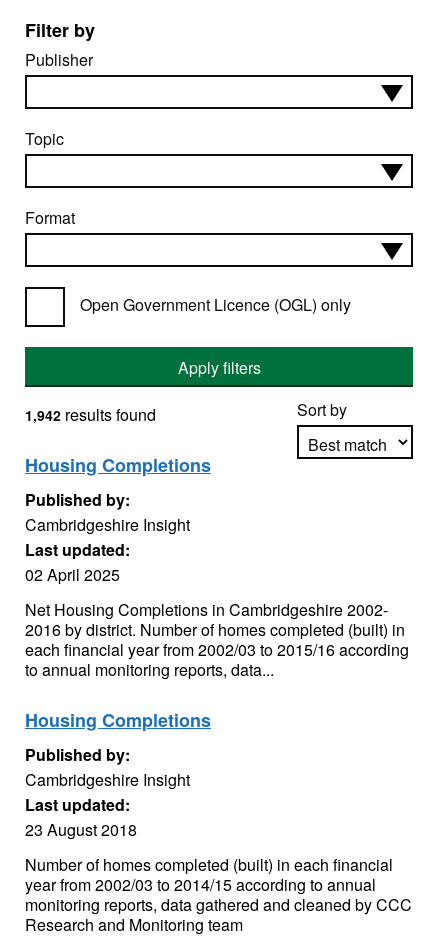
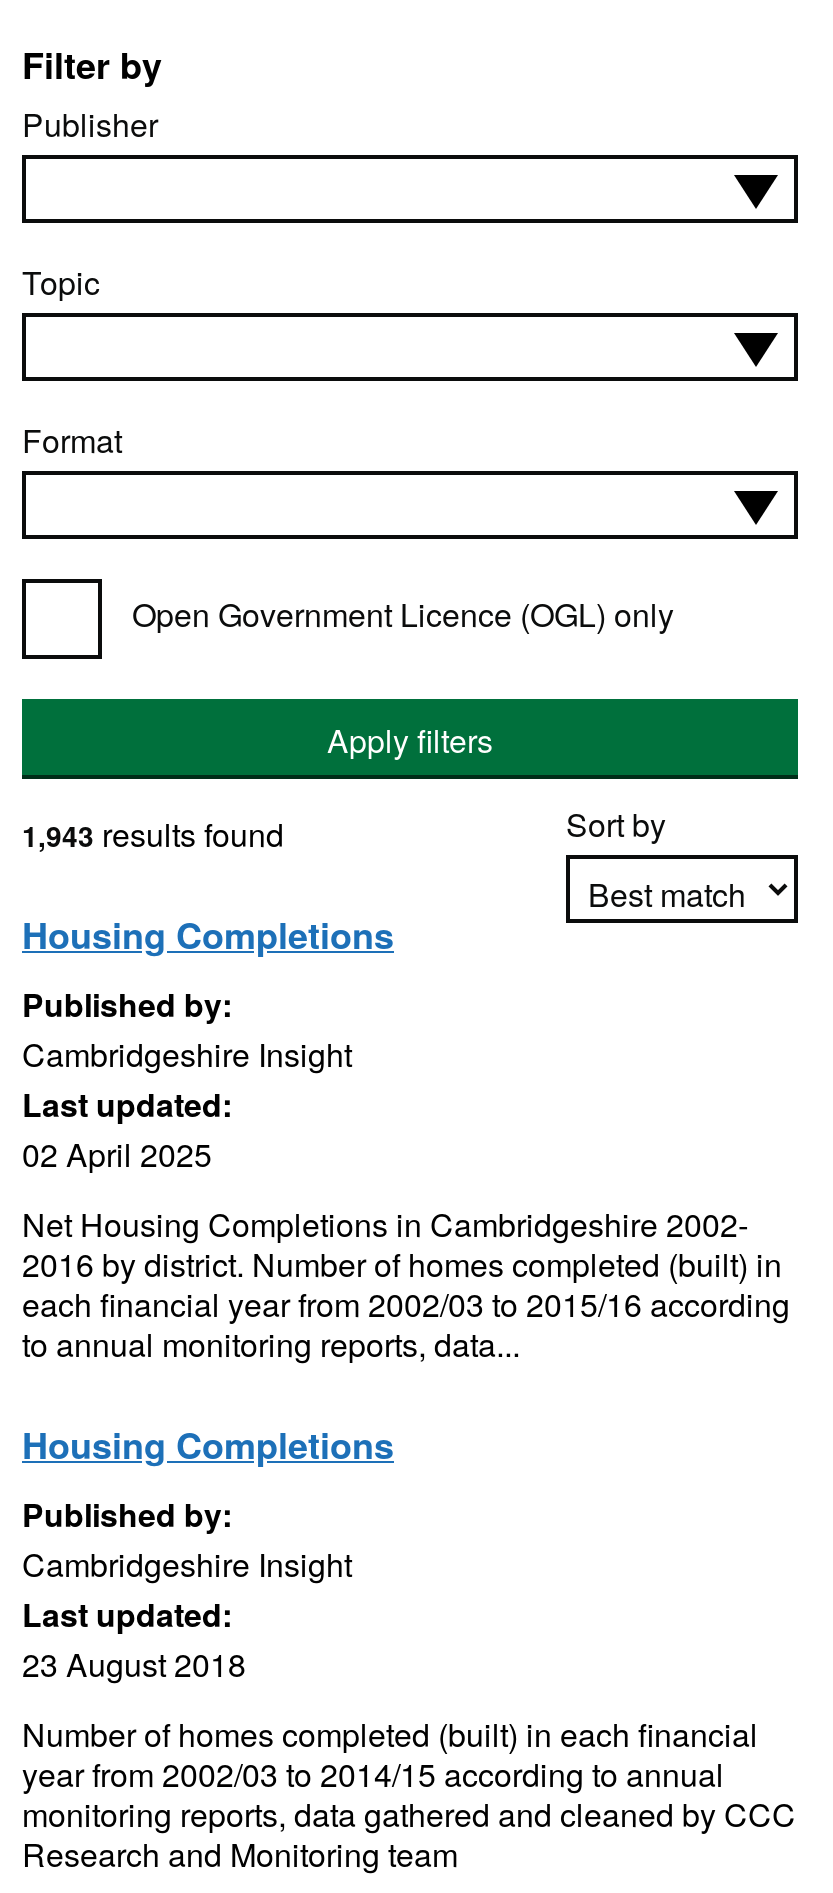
[25,403,156,426] 1,942 results found -> [22,811,284,857] 1,943 results found

